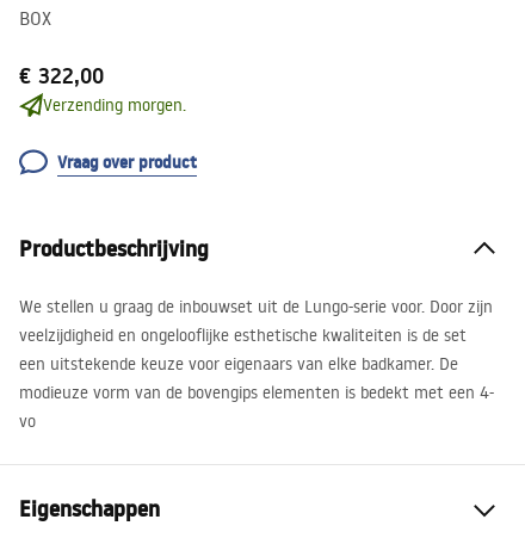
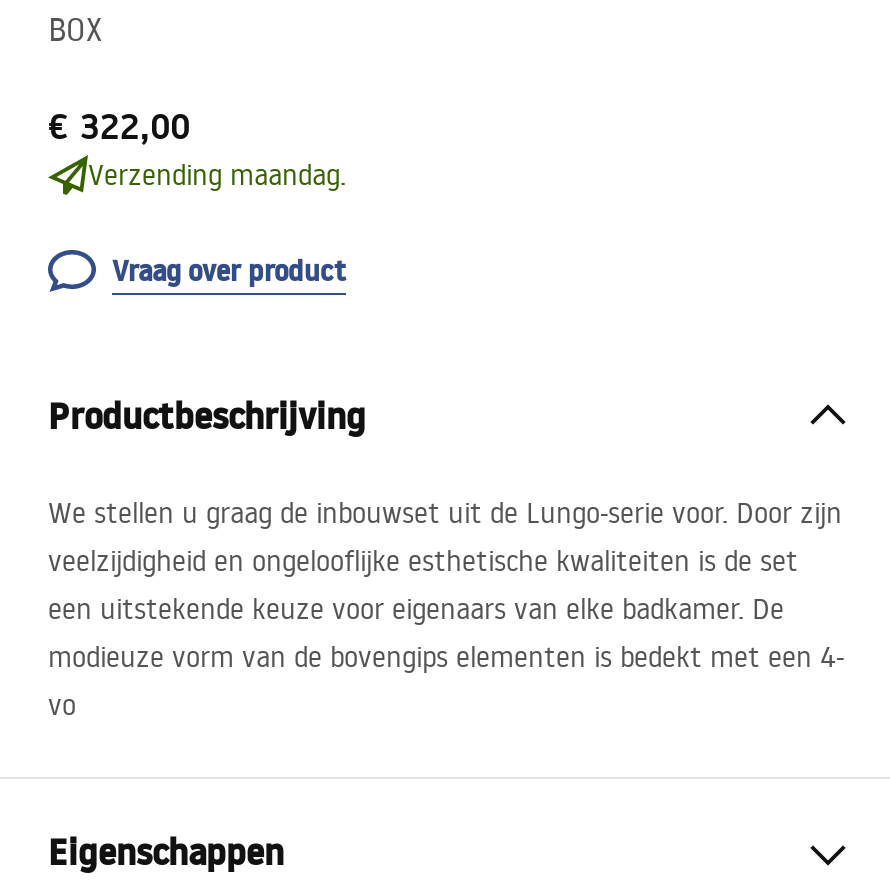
[43,94,186,116] Verzending morgen. -> [88,157,346,193] Verzending maandag.

